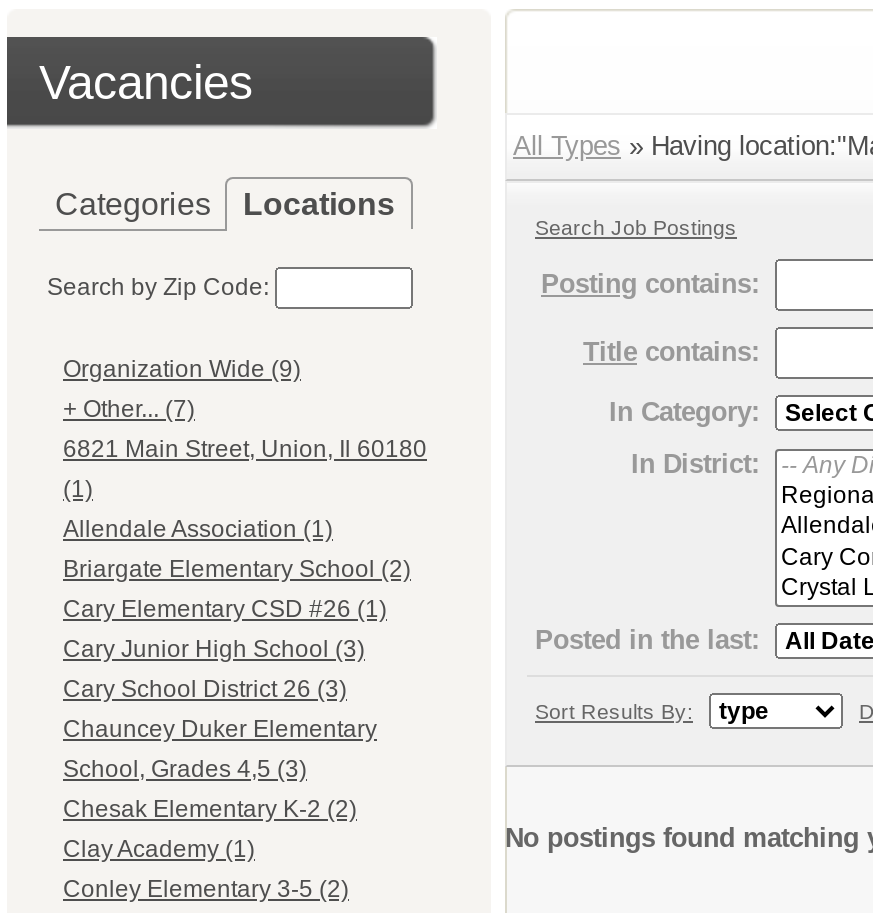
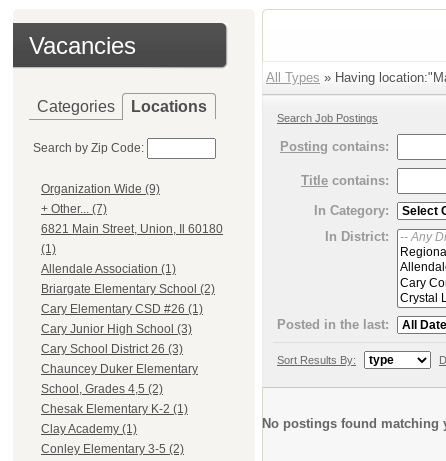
[63,756,307,784] School, Grades 4,5 (3) -> [41,382,163,396] School, Grades 4,5 (2)
[63,796,357,824] Chesak Elementary K-2 (2) -> [41,402,188,416] Chesak Elementary K-2 (1)

